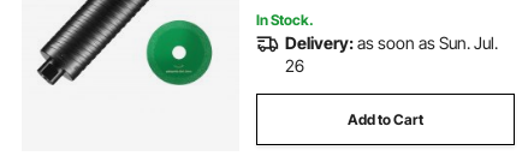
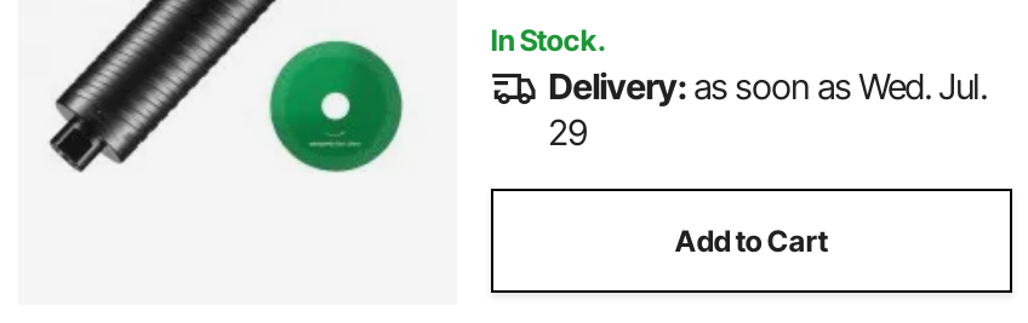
[285,32,498,53] Delivery: as soon as Sun. Jul. -> [548,65,987,106] Delivery: as soon as Wed. Jul.
[285,55,304,76] 26 -> [548,111,587,152] 29

